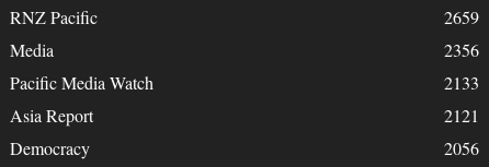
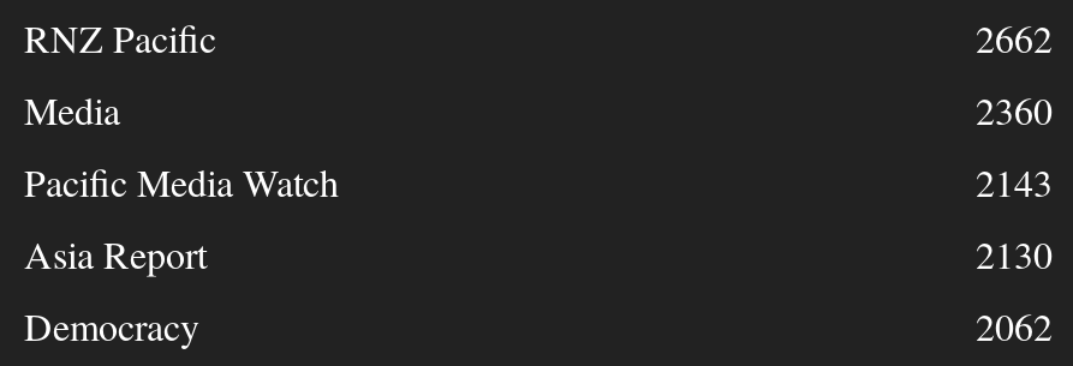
[444,6,479,29] 2659 -> [976,13,1053,63] 2662
[444,39,479,61] 2356 -> [976,85,1053,135] 2360
[444,71,479,94] 2133 -> [976,157,1053,207] 2143
[444,104,479,127] 2121 -> [976,229,1053,279] 2130
[444,137,479,160] 2056 -> [976,301,1053,351] 2062

